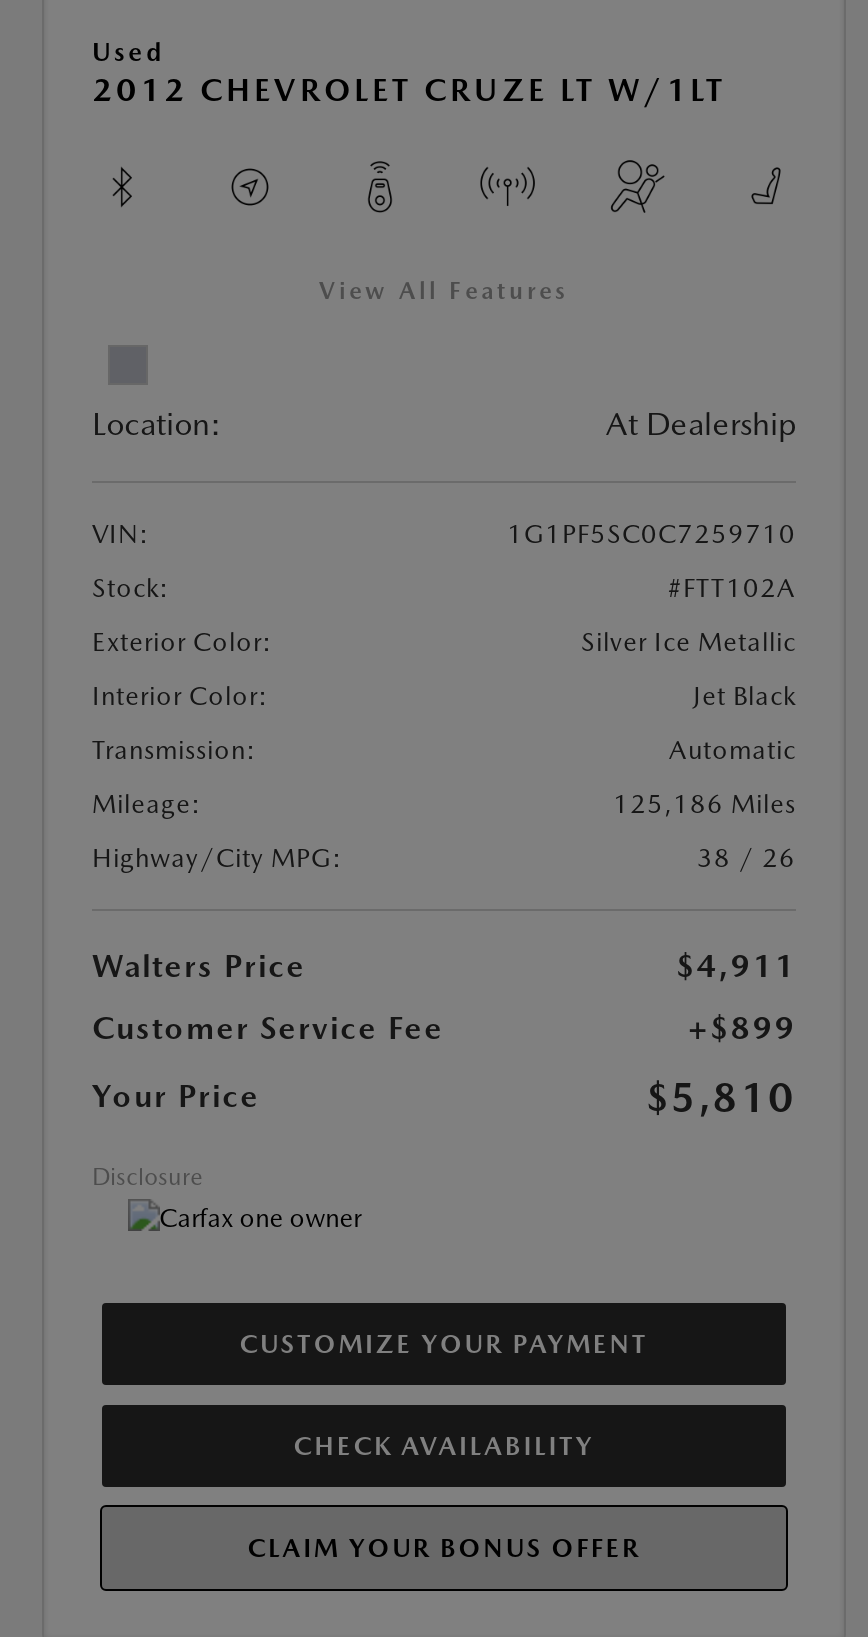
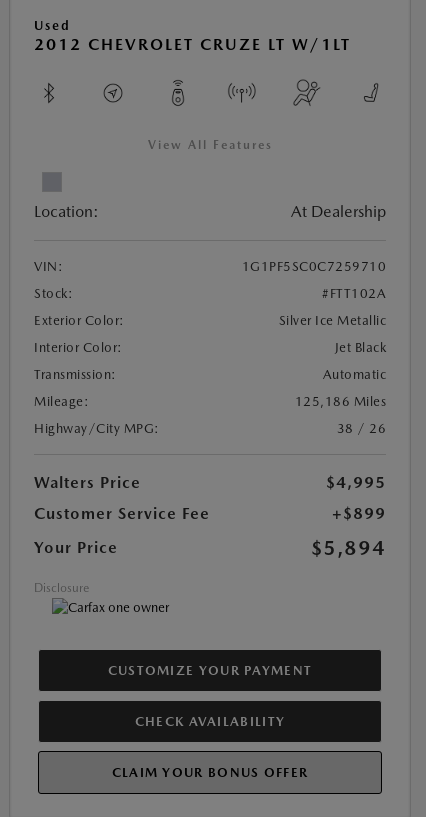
[676,948,796,986] $4,911 -> [326,473,386,492] $4,995
[646,1074,796,1122] $5,810 -> [311,536,386,560] $5,894

